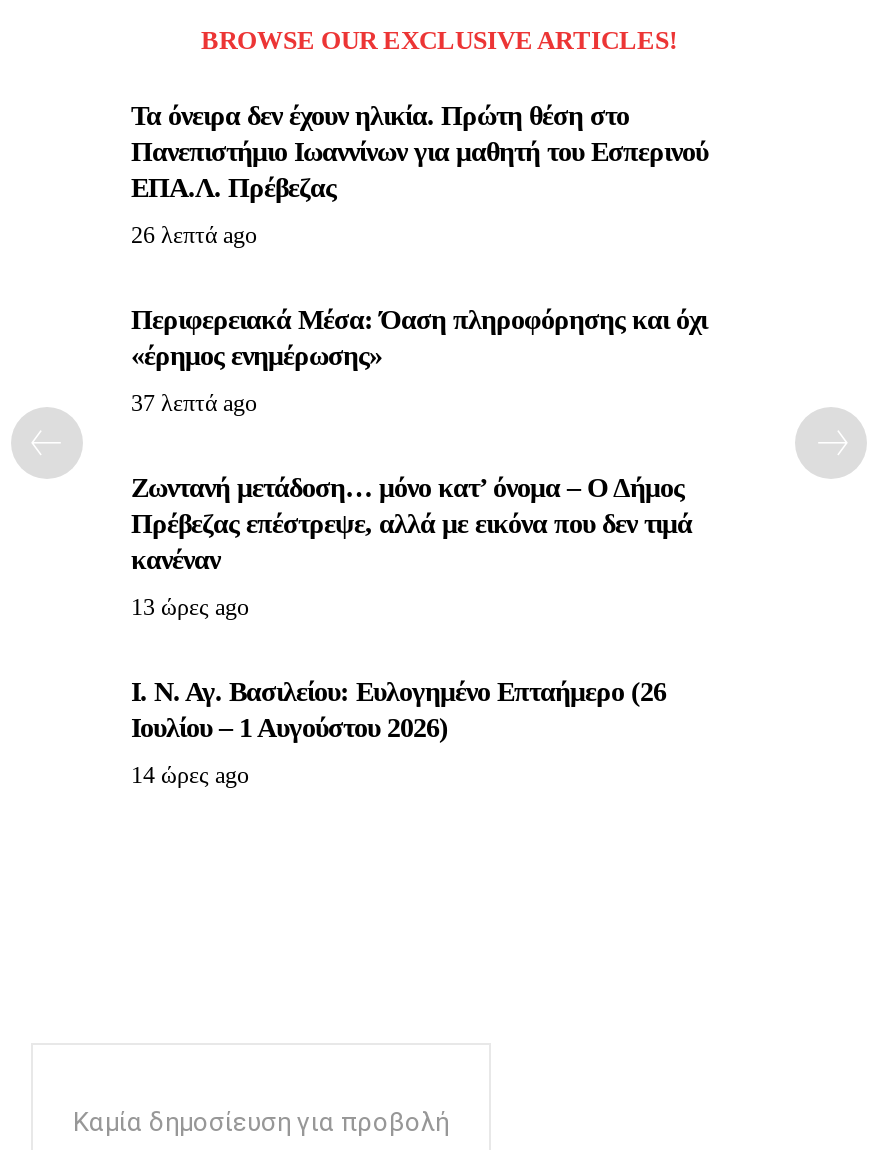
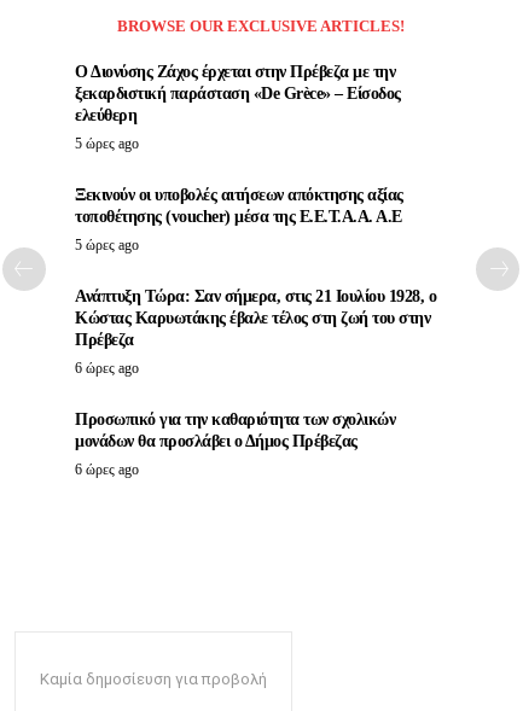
[131,102,708,204] Τα όνειρα δεν έχουν ηλικία. Πρώτη θέση στο | Πανεπιστήμιο Ιωαννίνων για μαθητή του Εσπερινού | ΕΠΑ.Λ. Πρέβεζας -> [75,63,400,125] Ο Διονύσης Ζάχος έρχεται στην Πρέβεζα με την | ξεκαρδιστική παράσταση «De Grèce» – Είσοδος | ελεύθερη
[131,222,257,250] 26 λεπτά ago -> [75,136,139,152] 5 ώρες ago
[131,306,707,372] Περιφερειακά Μέσα: Όαση πληροφόρησης και όχι | «έρημος ενημέρωσης» -> [75,186,403,226] Ξεκινούν οι υποβολές αιτήσεων απόκτησης αξίας | τοποθέτησης (voucher) μέσα της Ε.Ε.Τ.Α.Α. Α.Ε
[131,390,257,418] 37 λεπτά ago -> [75,237,139,254] 5 ώρες ago
[131,474,692,576] Ζωντανή μετάδοση… μόνο κατ’ όνομα – Ο Δήμος | Πρέβεζας επέστρεψε, αλλά με εικόνα που δεν τιμά | κανέναν -> [75,288,436,349] Ανάπτυξη Τώρα: Σαν σήμερα, στις 21 Ιουλίου 1928, ο | Κώστας Καρυωτάκης έβαλε τέλος στη ζωή του στην | Πρέβεζα
[131,594,249,622] 13 ώρες ago -> [75,360,139,377] 6 ώρες ago
[131,678,666,744] Ι. Ν. Αγ. Βασιλείου: Ευλογημένο Επταήμερο (26 | Ιουλίου – 1 Αυγούστου 2026) -> [75,411,395,451] Προσωπικό για την καθαριότητα των σχολικών | μονάδων θα προσλάβει ο Δήμος Πρέβεζας
[131,762,249,790] 14 ώρες ago -> [75,461,139,478] 6 ώρες ago

